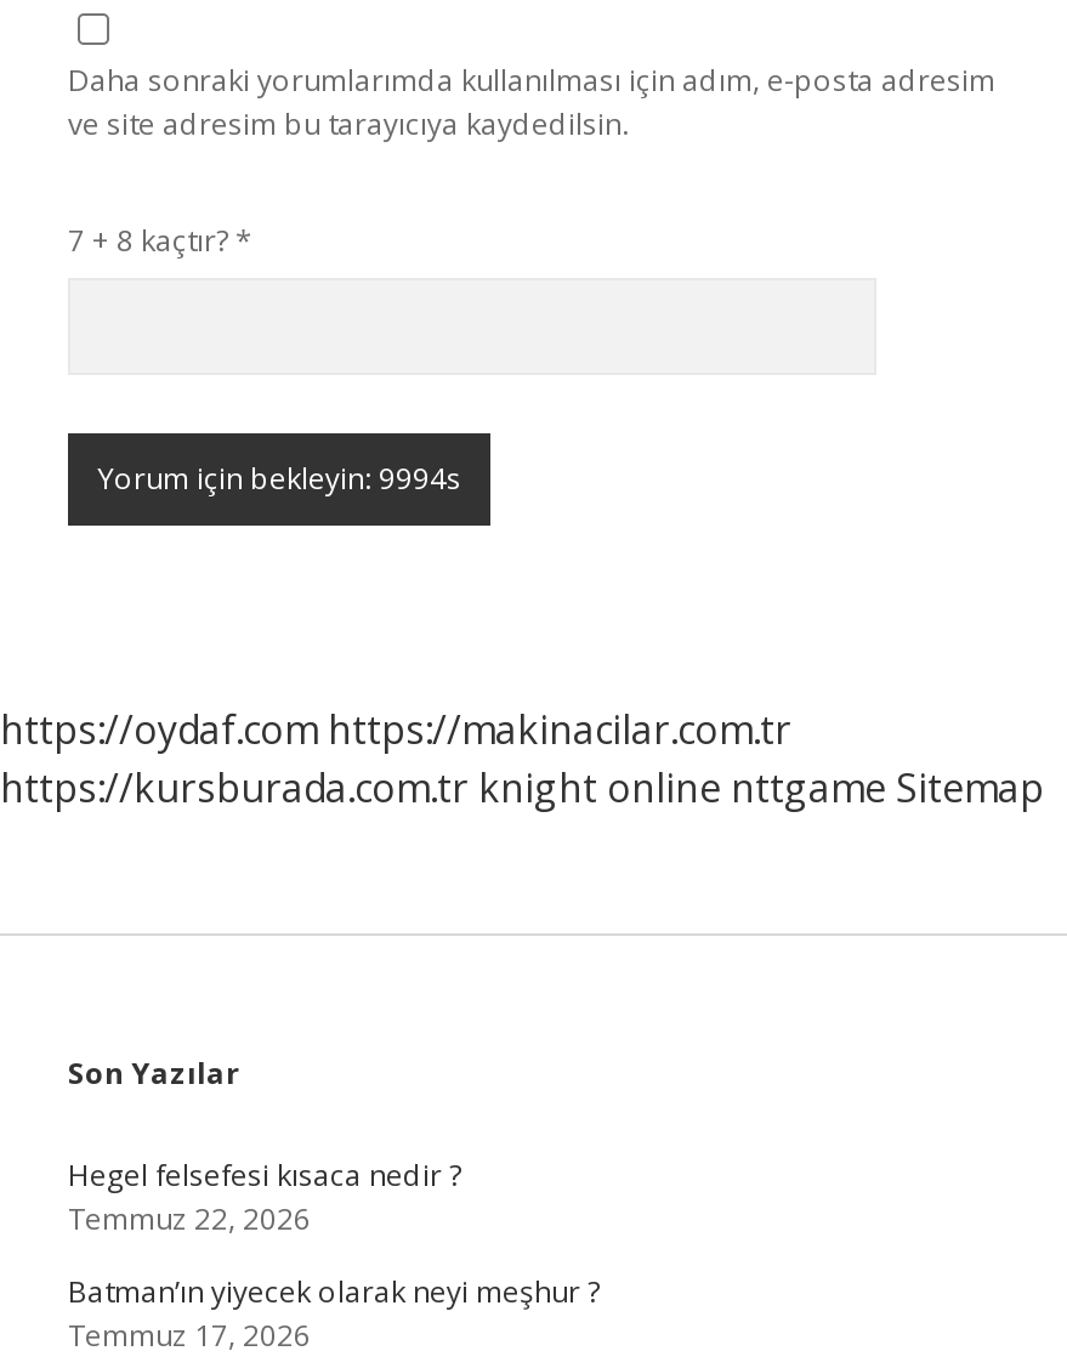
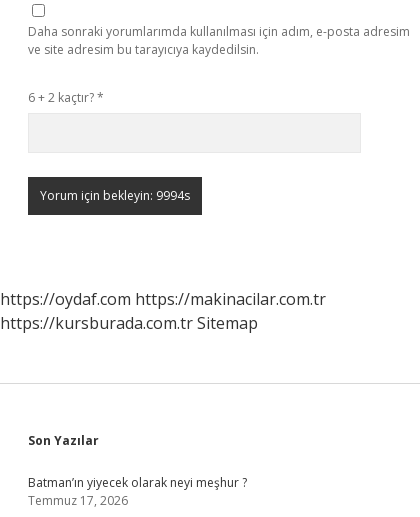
[68,220,252,261] 7 + 8 kaçtır? * -> [28,89,104,106] 6 + 2 kaçtır? *
[0,761,1044,814] https://kursburada.com.tr knight online nttgame Sitemap -> [0,312,258,334] https://kursburada.com.tr Sitemap
[68,1154,461,1239] Hegel felsefesi kısaca nedir ? | Temmuz 22, 2026 -> none

